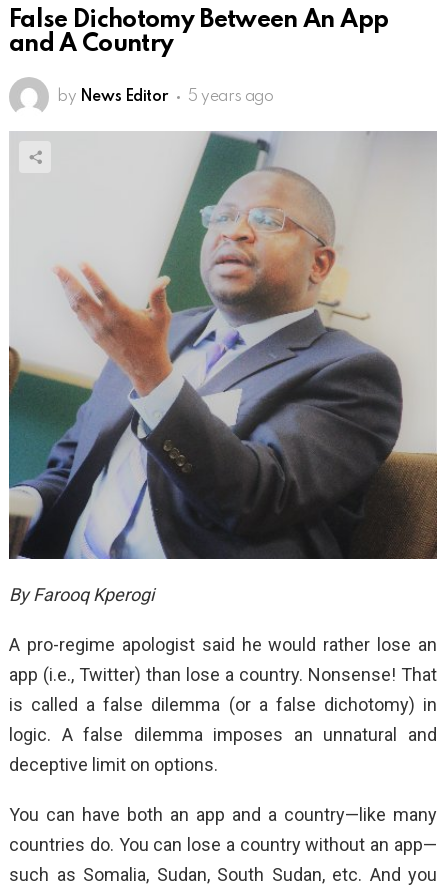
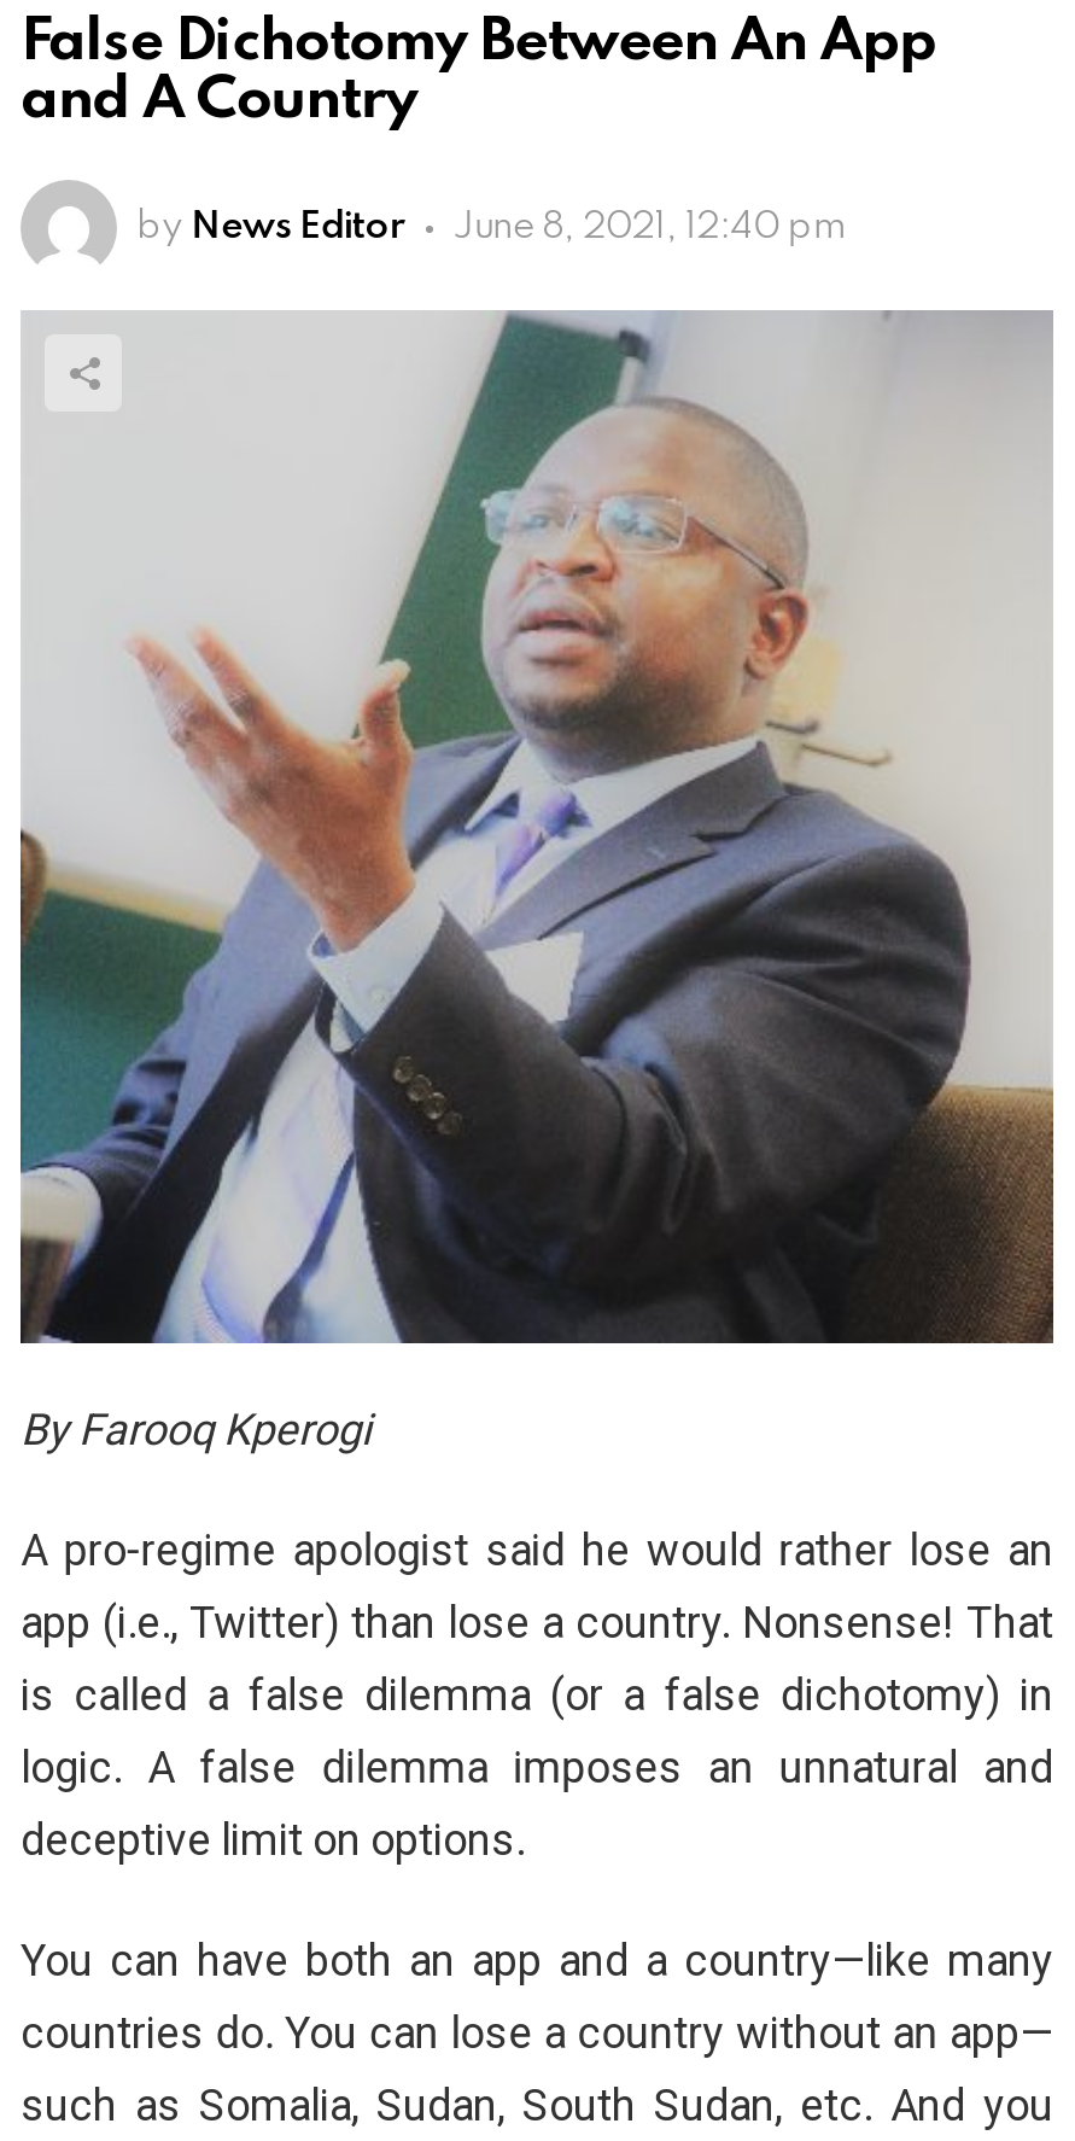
[57,89,273,105] by News Editor 5 years ago -> [136,208,846,247] by News Editor June 8, 2021, 12:40 pm

